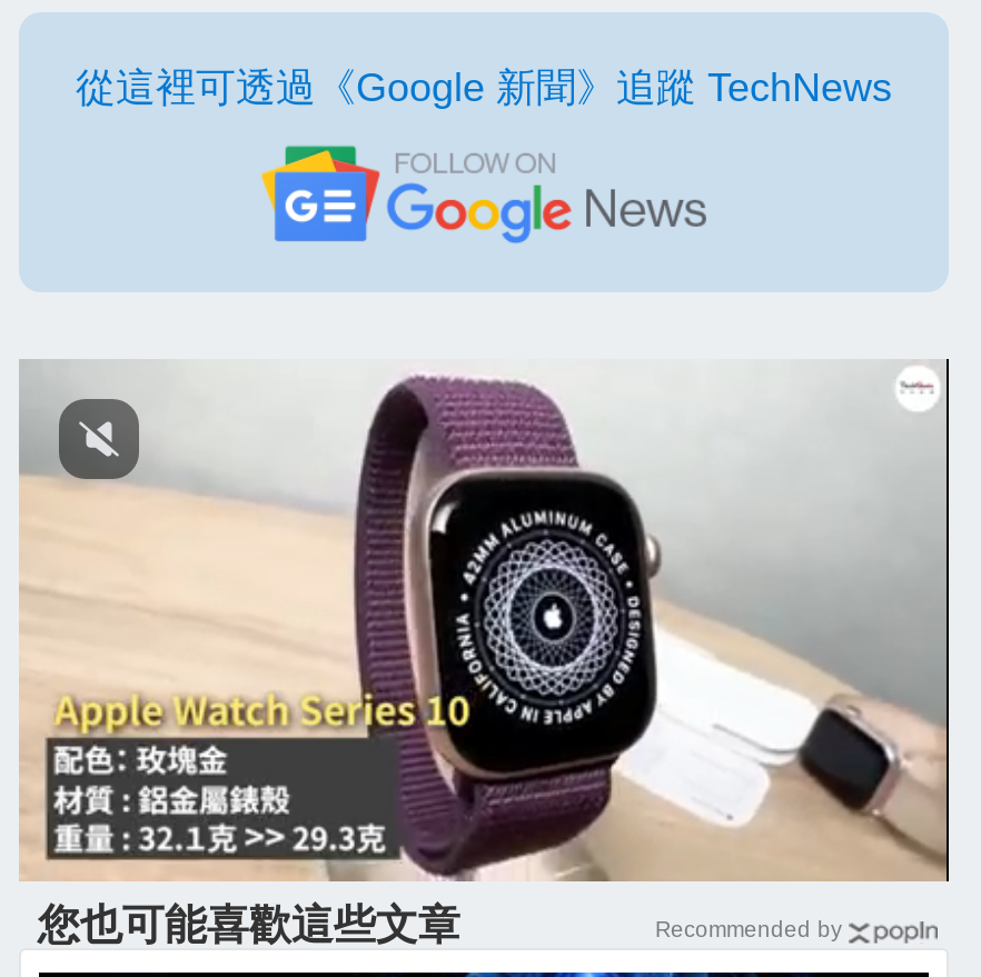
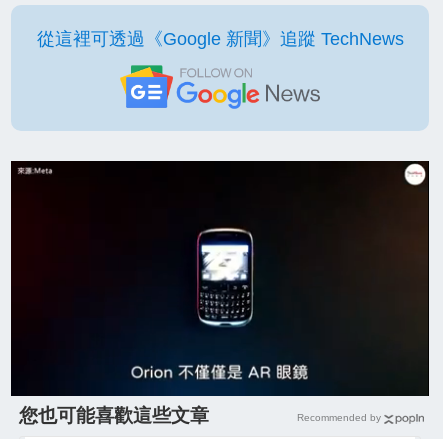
[19,359,949,884] [image] -> [10,160,429,397] [image]

